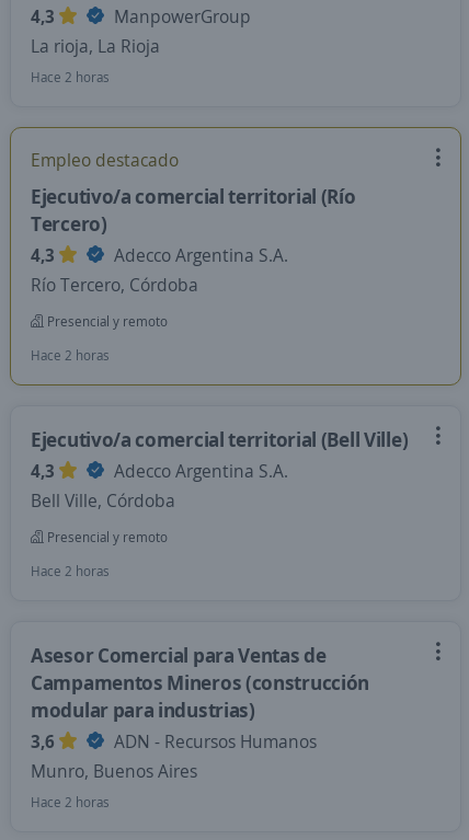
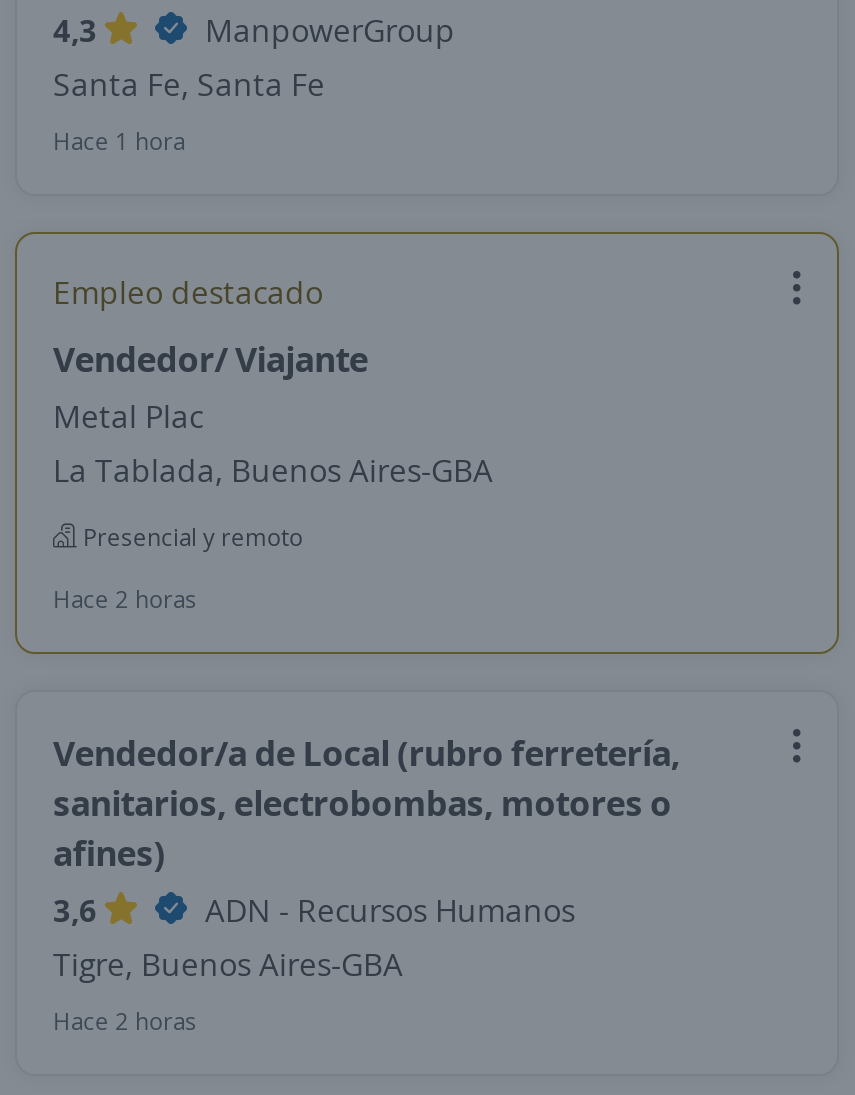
[31,34,160,87] La rioja, La Rioja | Hace 2 horas -> [53,62,325,158] Santa Fe, Santa Fe | Hace 1 hora
[31,183,356,297] Ejecutivo/a comercial territorial (Río | Tercero) | 4,3 | Adecco Argentina S.A. | Río Tercero, Córdoba -> [53,334,493,492] Vendedor/ Viajante | Metal Plac | La Tablada, Buenos Aires-GBA
[31,426,408,723] Ejecutivo/a comercial territorial (Bell Ville) | 4,3 | Adecco Argentina S.A. | Bell Ville, Córdoba | Presencial y remoto | Hace 2 horas | Asesor Comercial para Ventas de | Campamentos Mineros (construcción | modular para industrias) -> [53,728,680,876] Vendedor/a de Local (rubro ferretería, | sanitarios, electrobombas, motores o | afines)
[31,759,197,783] Munro, Buenos Aires -> [53,942,403,986] Tigre, Buenos Aires-GBA

